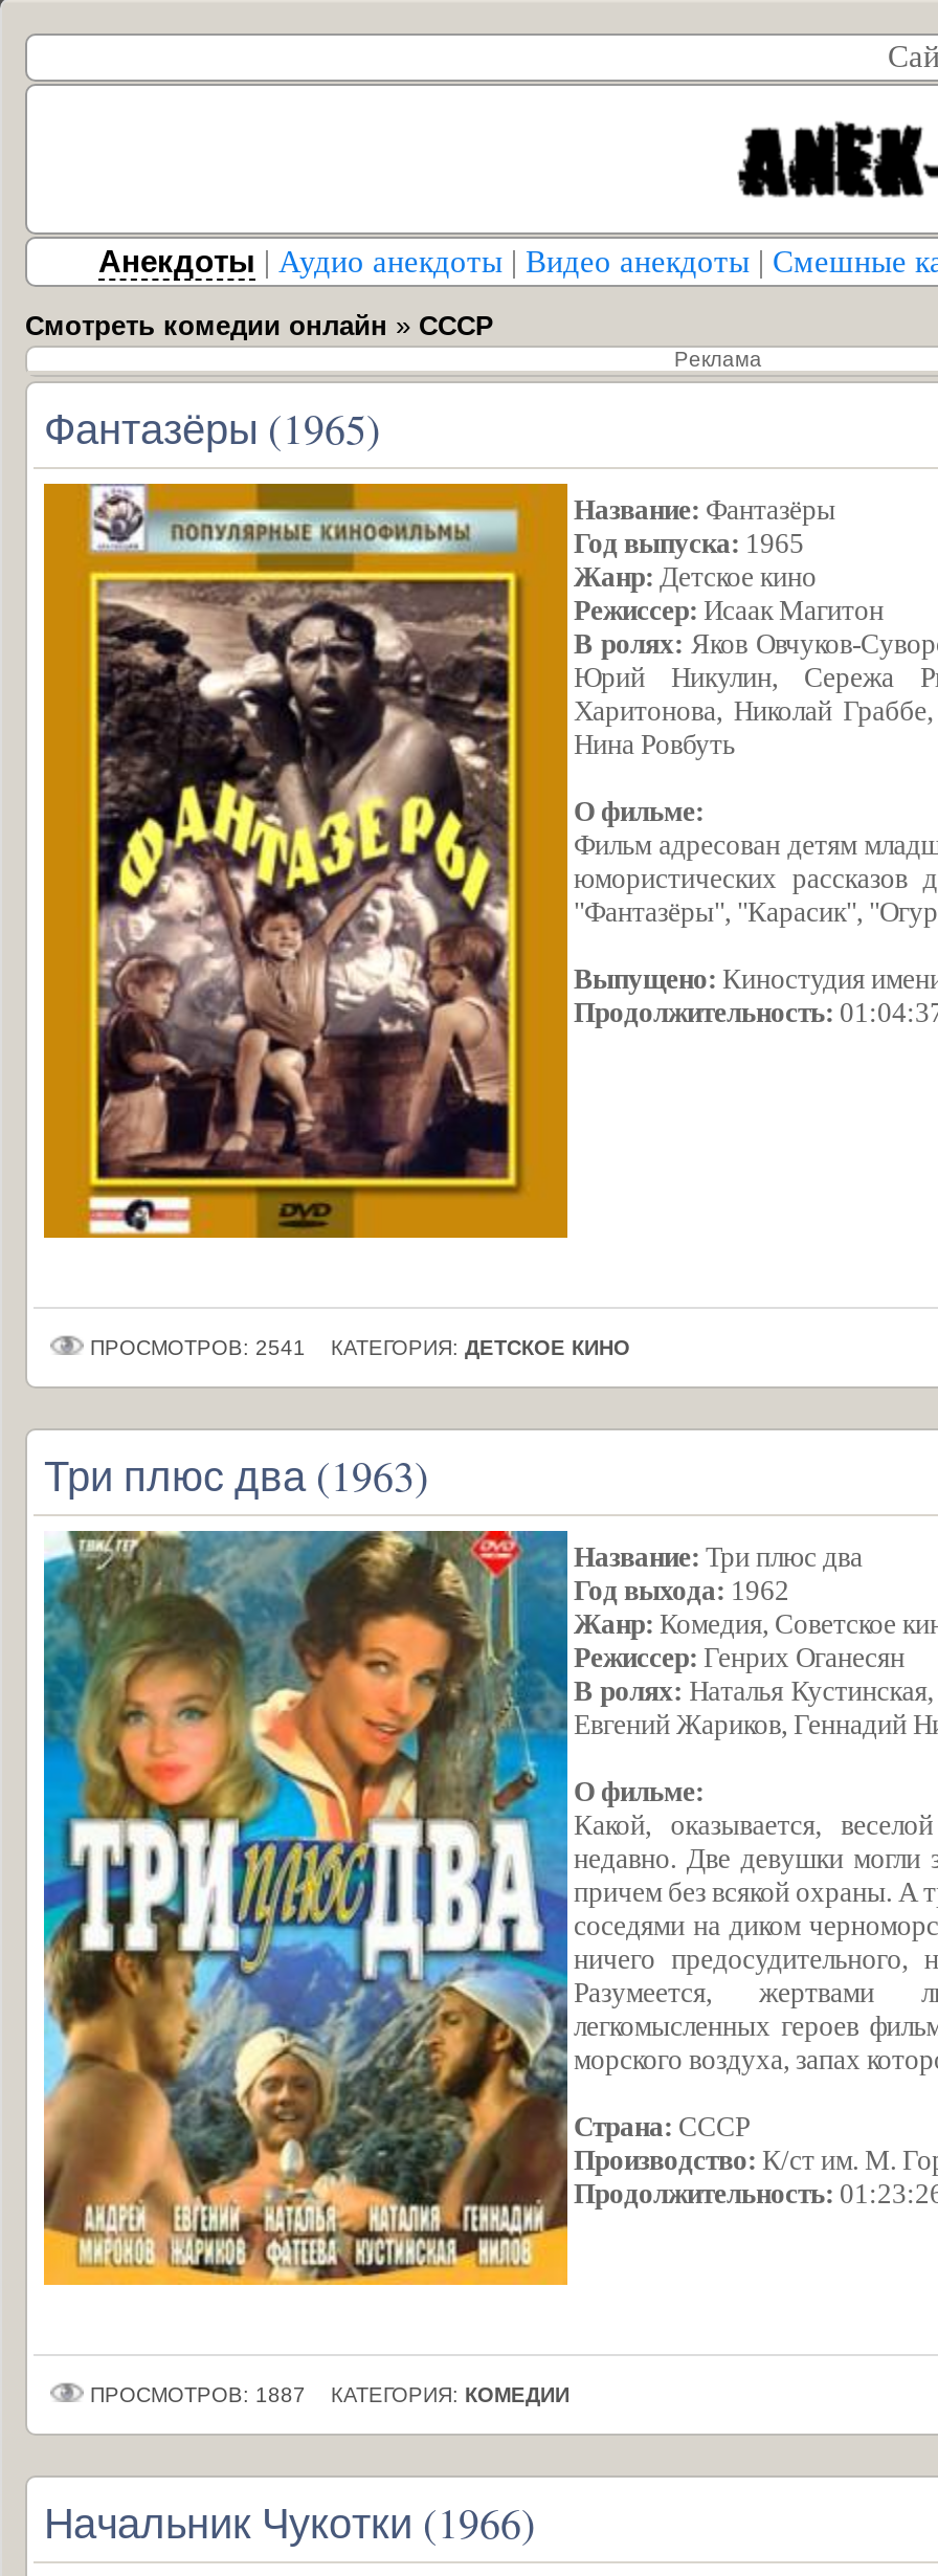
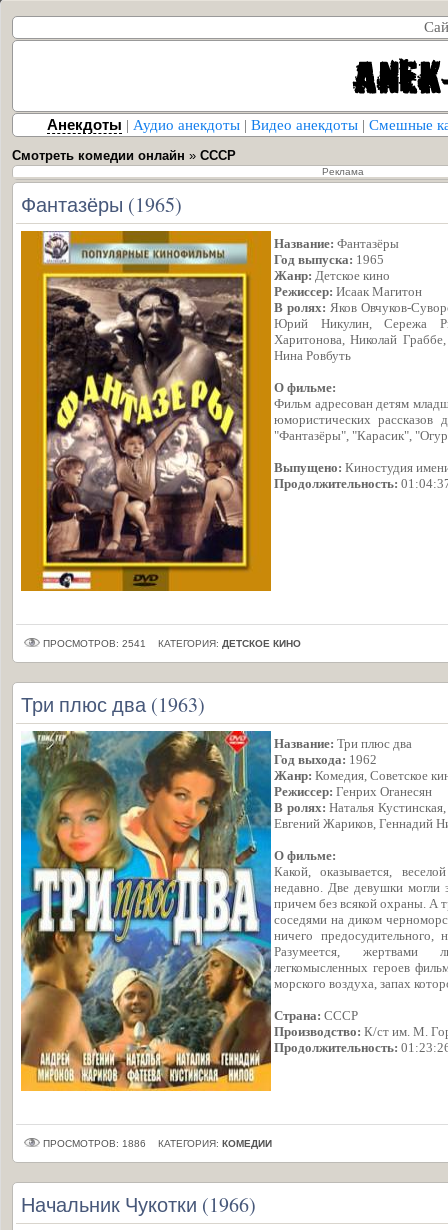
[90,2383,569,2406] ПРОСМОТРОВ: 1887 КАТЕГОРИЯ: КОМЕДИИ -> [43,1138,272,1149] ПРОСМОТРОВ: 1886 КАТЕГОРИЯ: КОМЕДИИ

